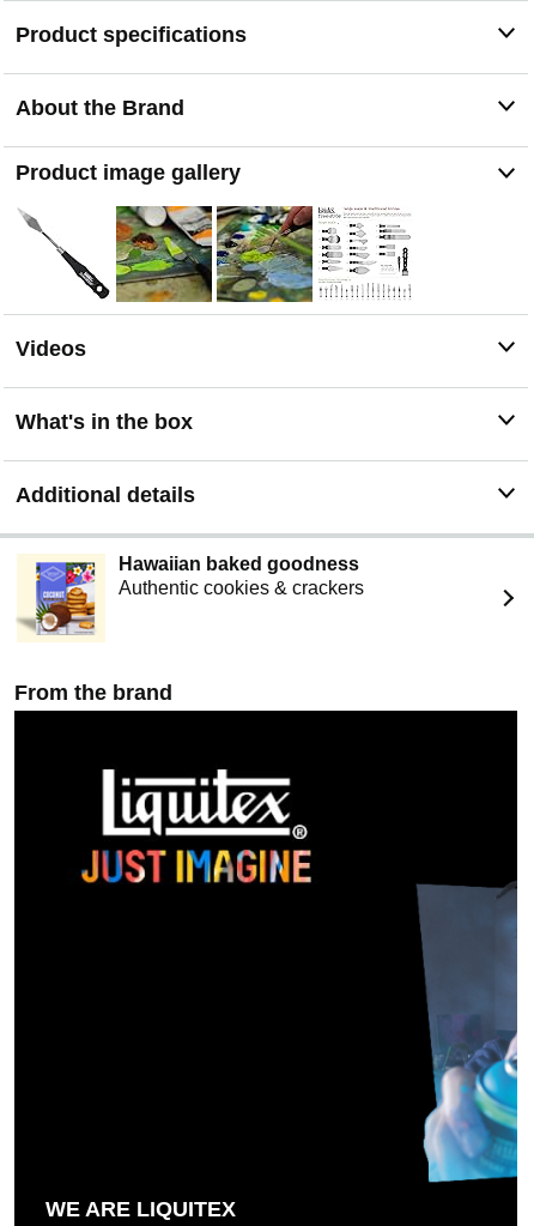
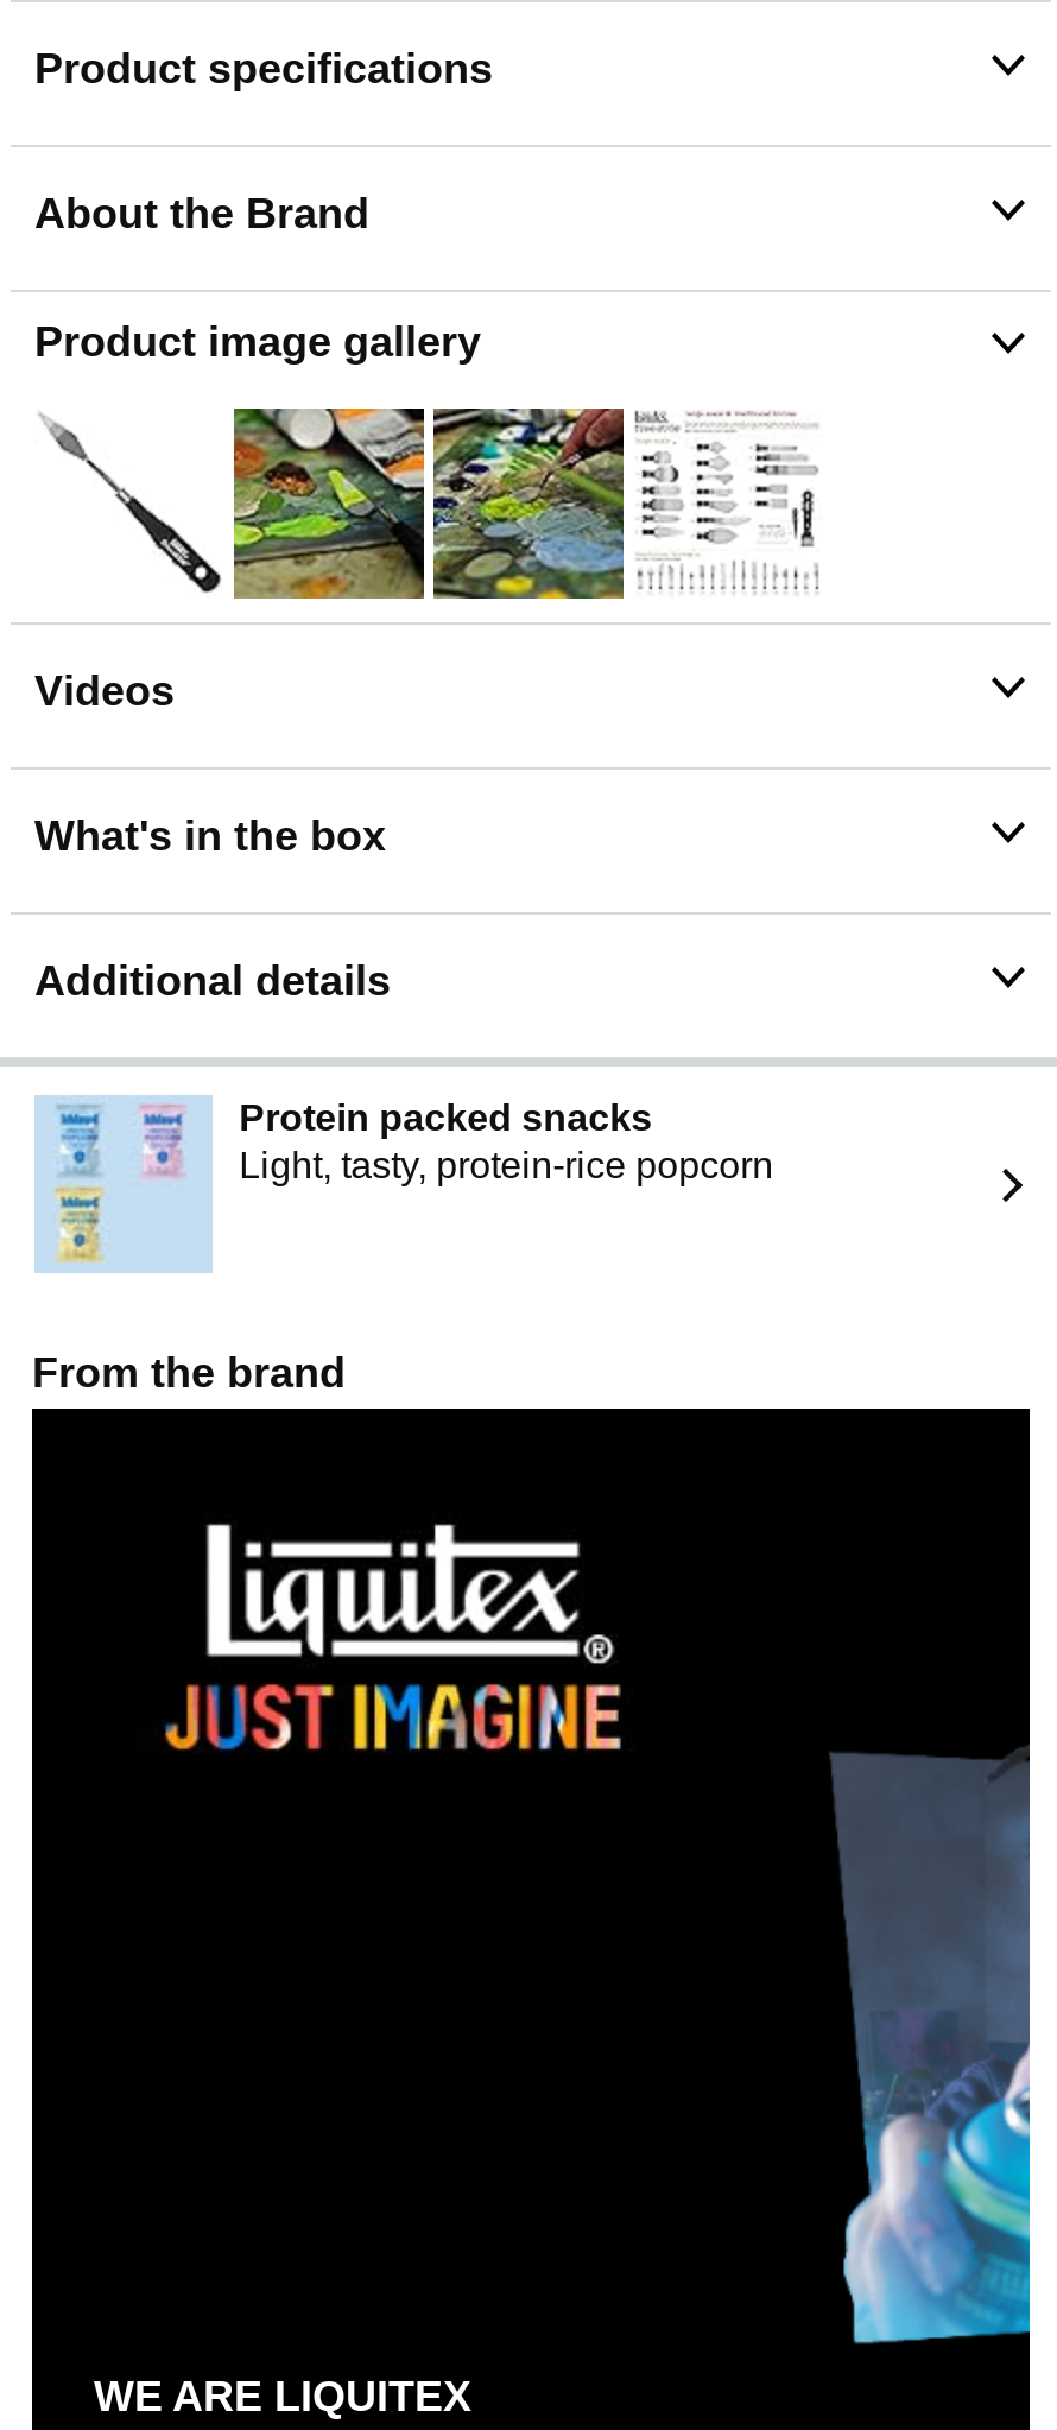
[17,554,364,641] [image] | Hawaiian baked goodness | Authentic cookies & crackers -> [34,1095,774,1273] [image] | Protein packed snacks | Light, tasty, protein-rice popcorn

